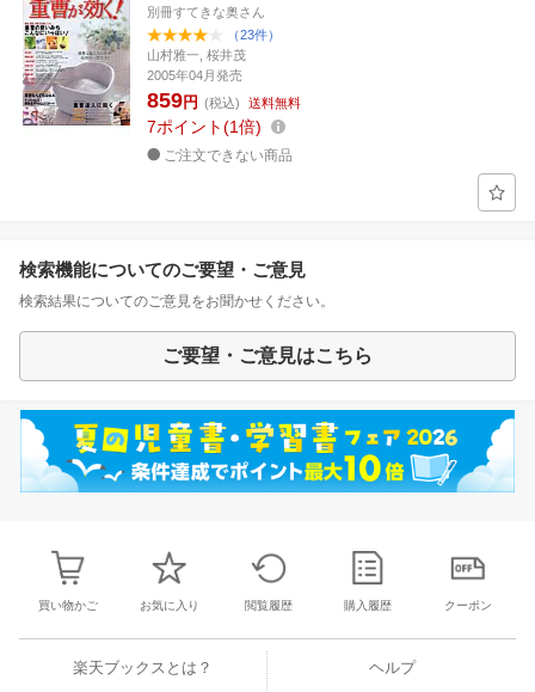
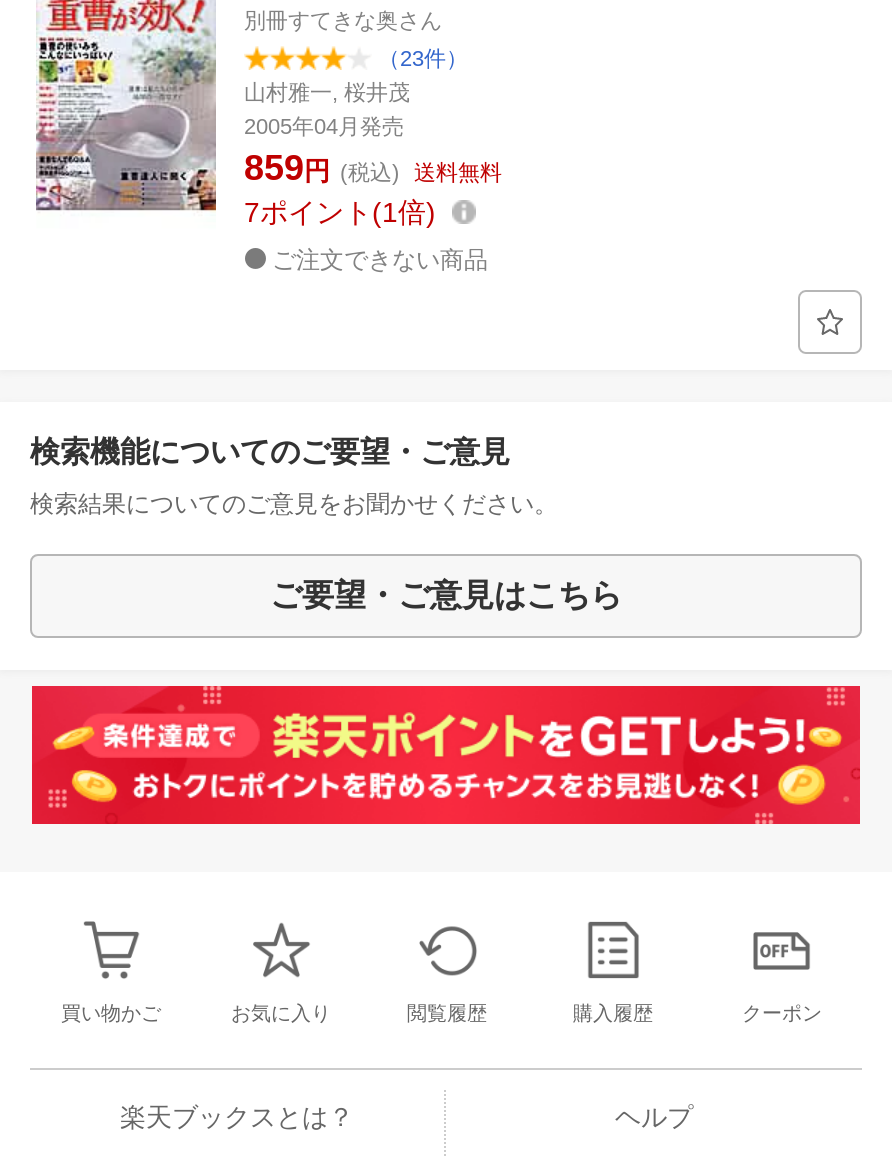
[19,409,516,494] [image] -> [30,684,862,826] [image]

